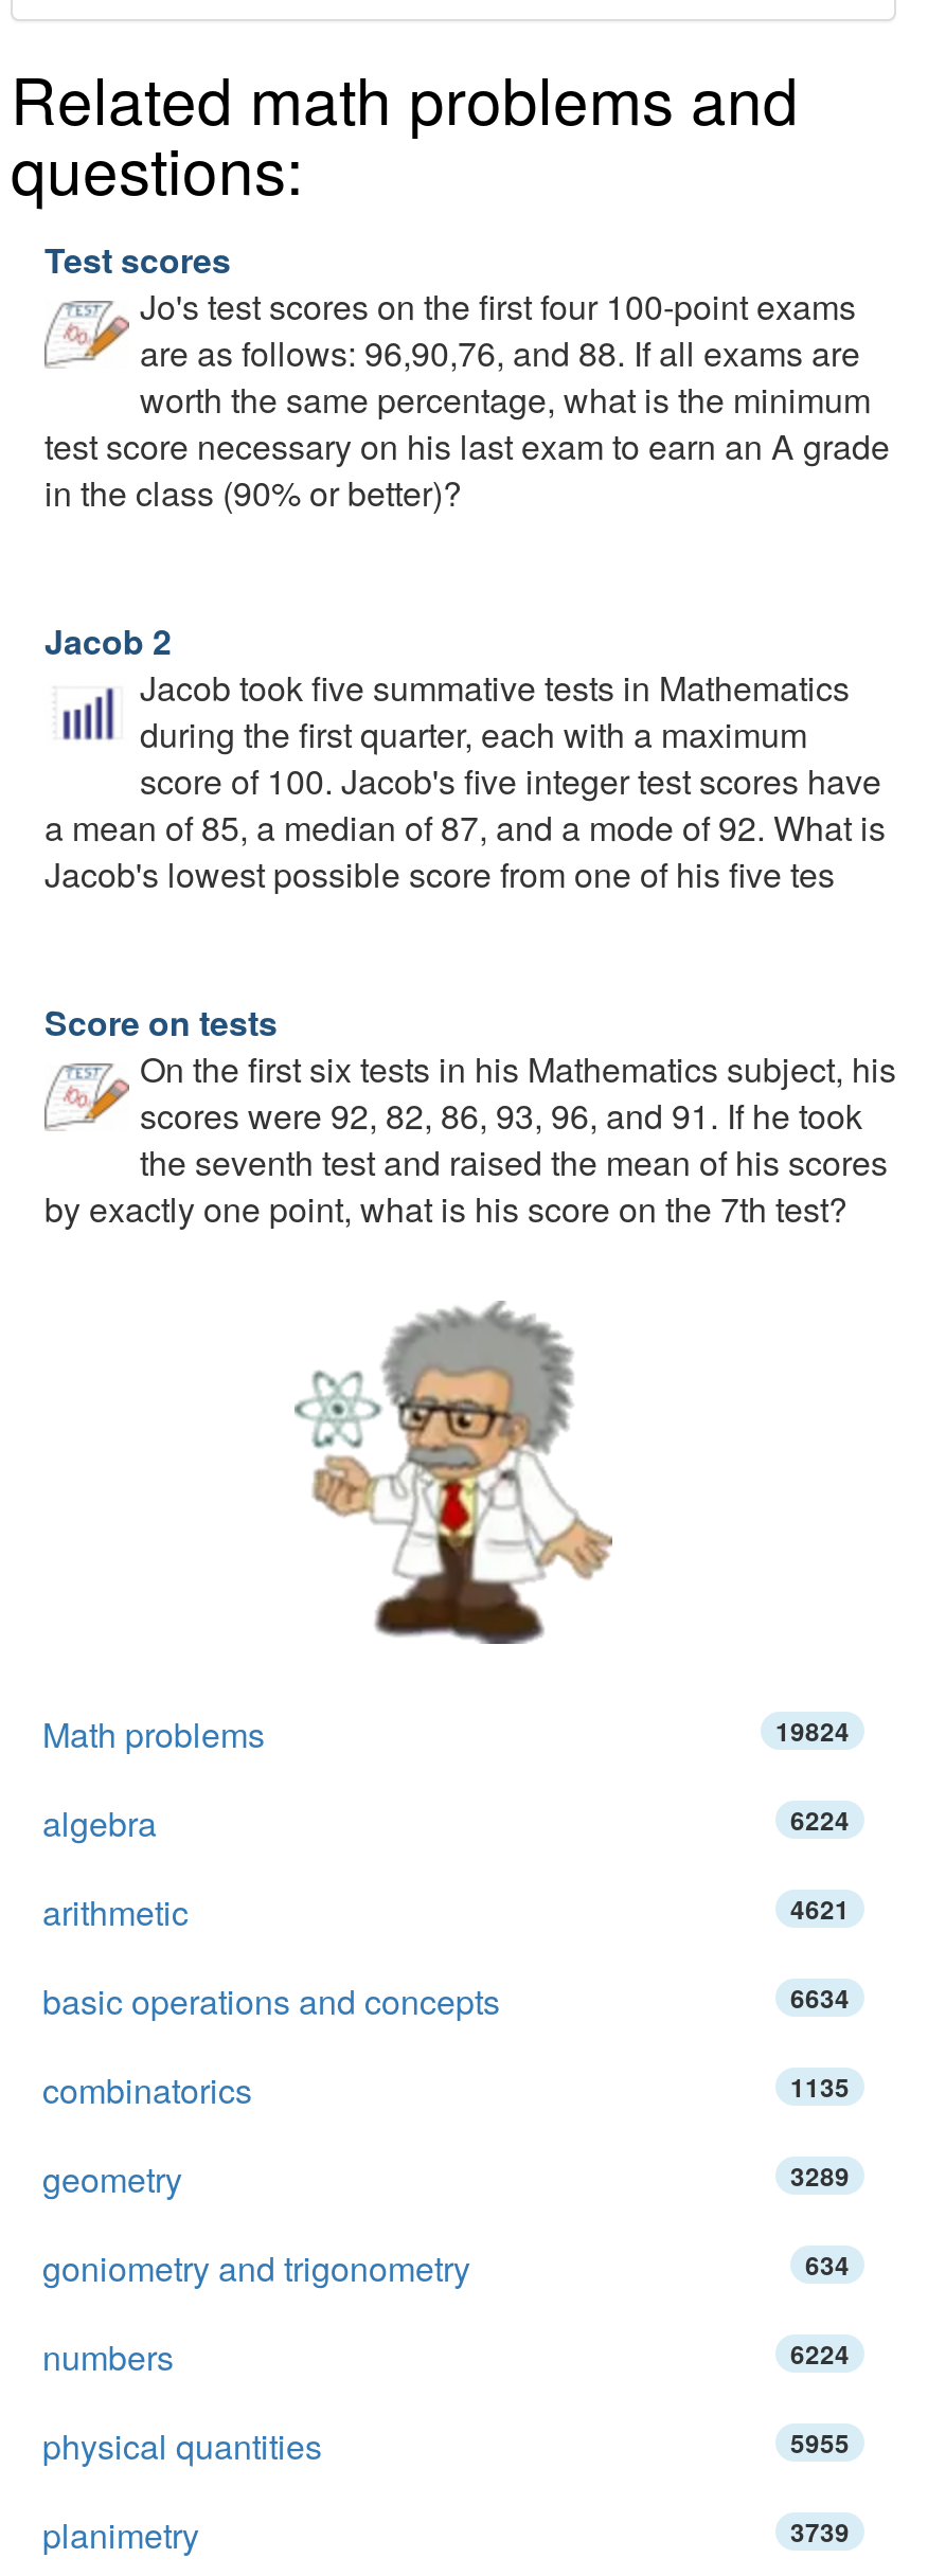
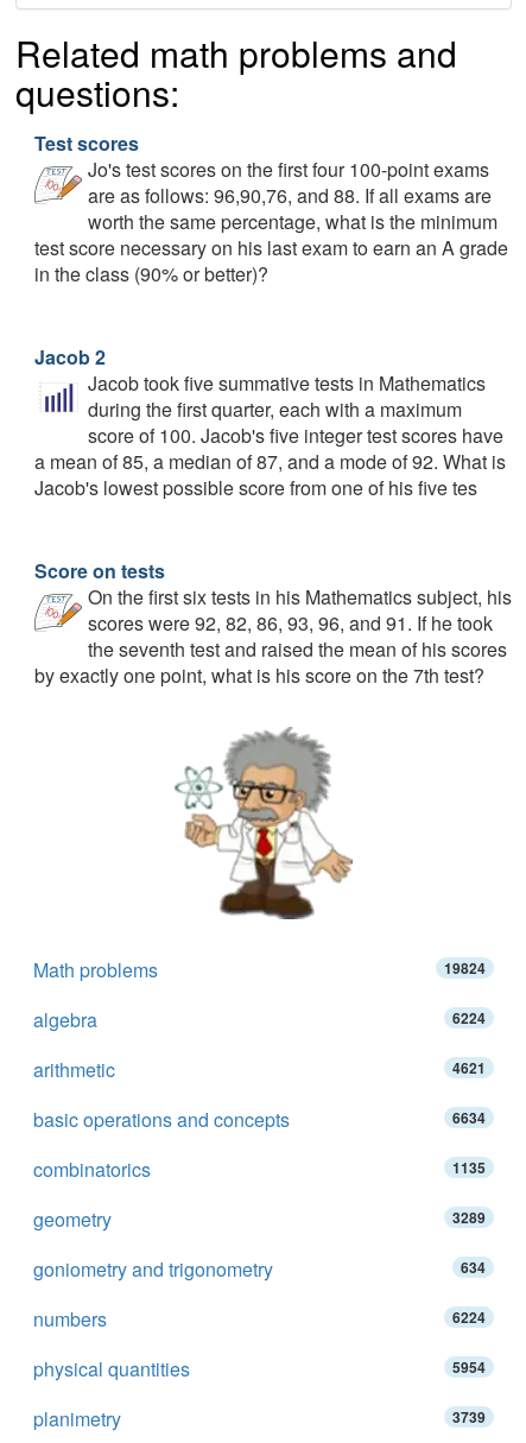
[790,2424,850,2462] 5955 -> [452,1357,486,1378] 5954

